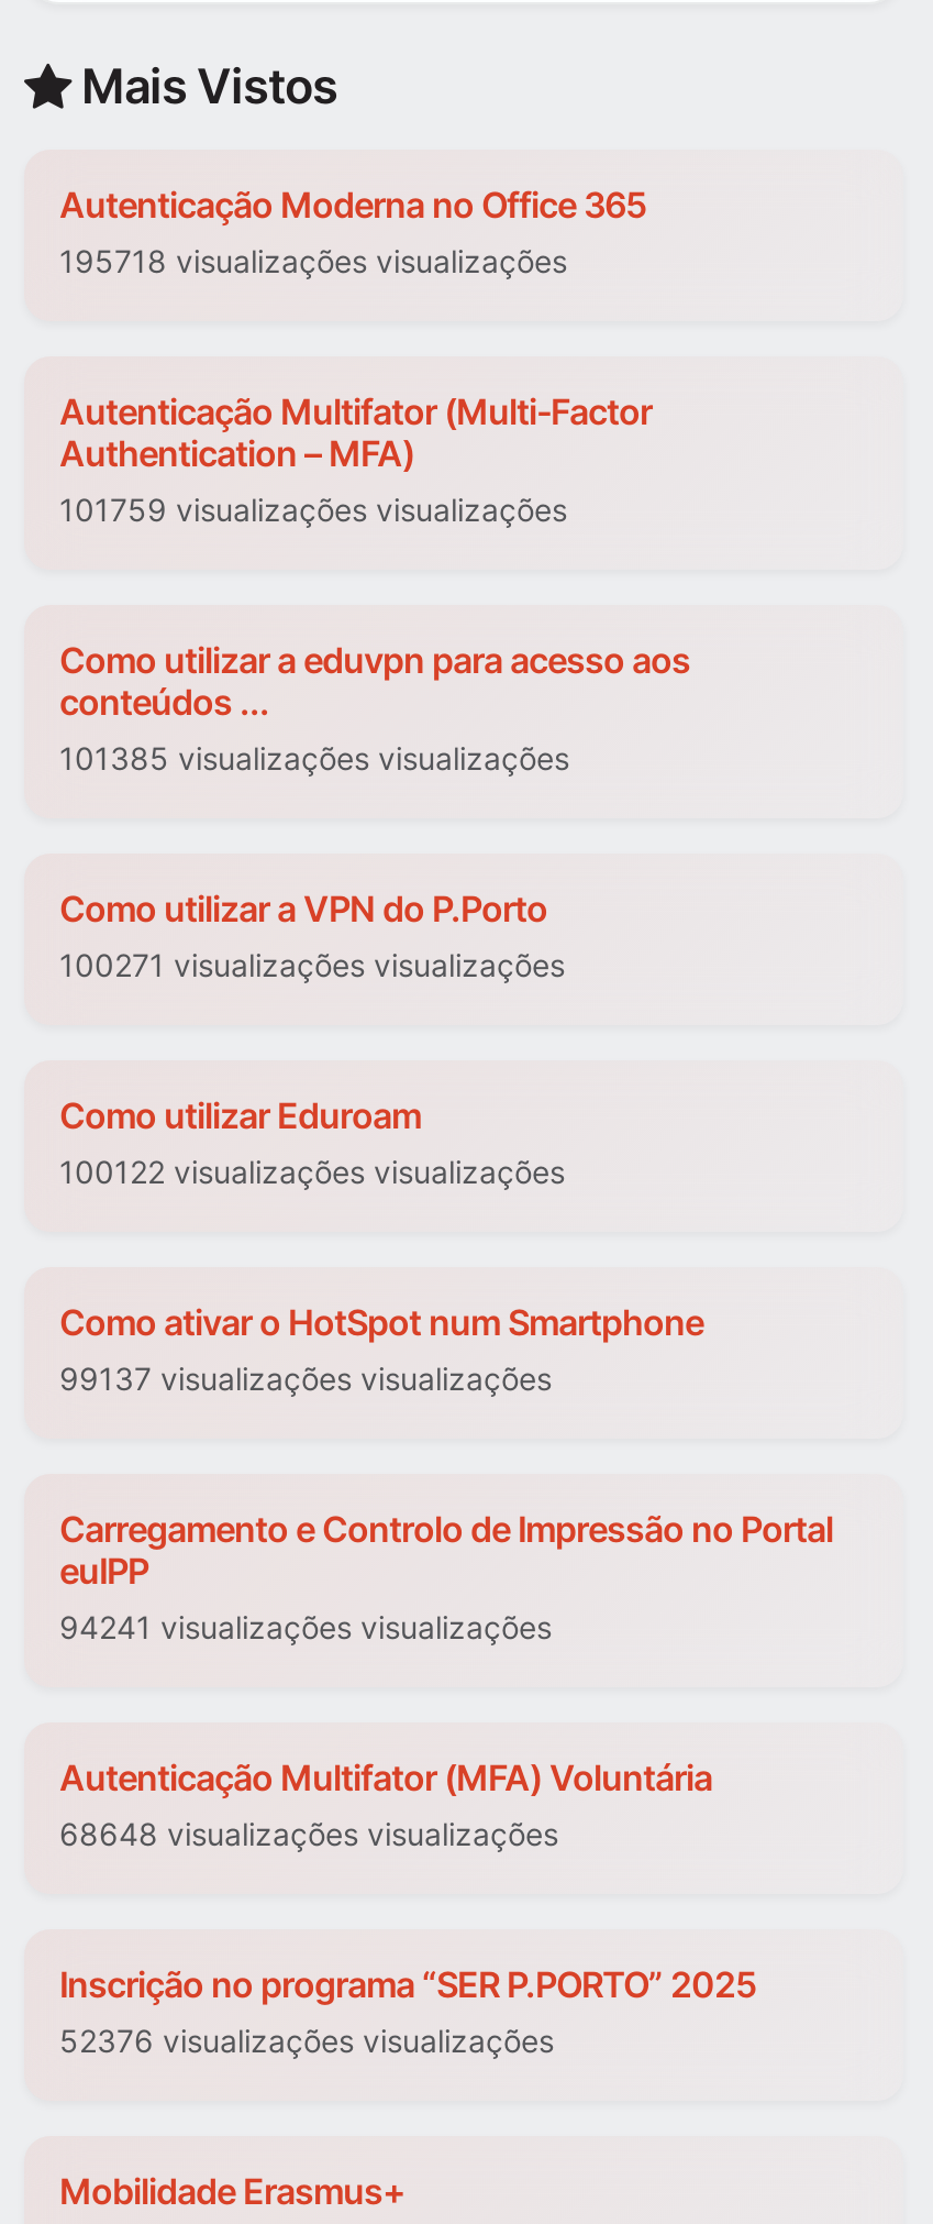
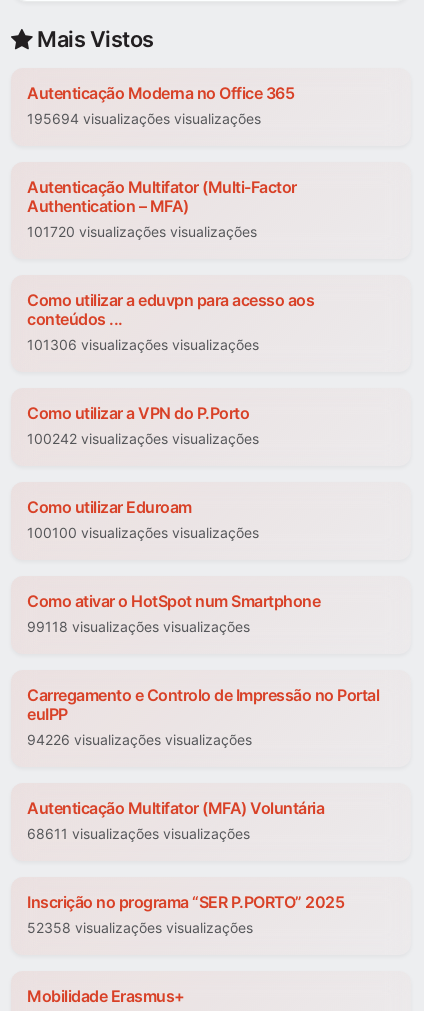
[59,243,567,280] 195718 visualizações visualizações -> [27,110,261,127] 195694 visualizações visualizações
[59,492,567,529] 101759 visualizações visualizações -> [27,223,257,240] 101720 visualizações visualizações
[59,740,569,778] 101385 visualizações visualizações -> [27,336,259,353] 101306 visualizações visualizações
[59,947,565,984] 100271 visualizações visualizações -> [27,430,259,447] 100242 visualizações visualizações
[59,1154,565,1191] 100122 visualizações visualizações -> [27,524,259,541] 100100 visualizações visualizações
[59,1361,552,1398] 99137 visualizações visualizações -> [27,618,250,635] 99118 visualizações visualizações
[59,1609,552,1647] 94241 visualizações visualizações -> [27,731,252,748] 94226 visualizações visualizações
[59,1816,558,1853] 68648 visualizações visualizações -> [27,825,250,842] 68611 visualizações visualizações
[59,2023,554,2060] 52376 visualizações visualizações -> [27,919,253,936] 52358 visualizações visualizações

